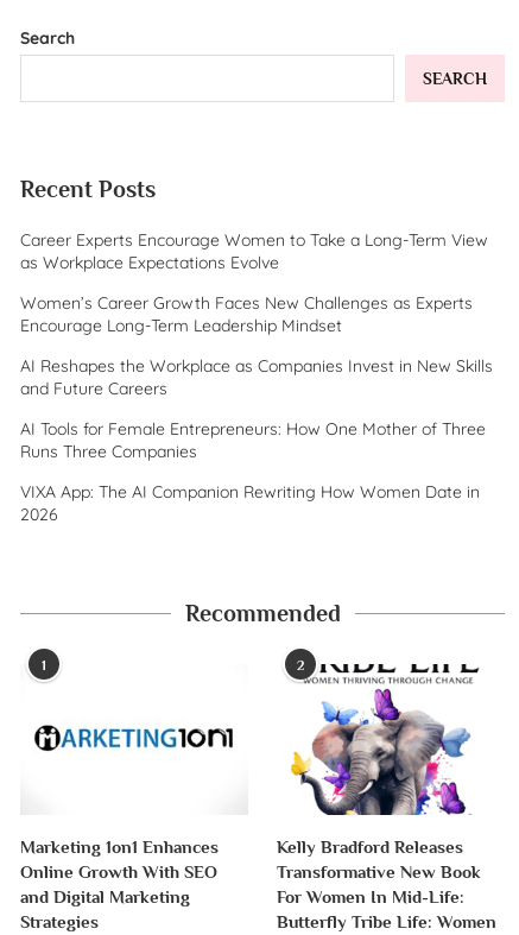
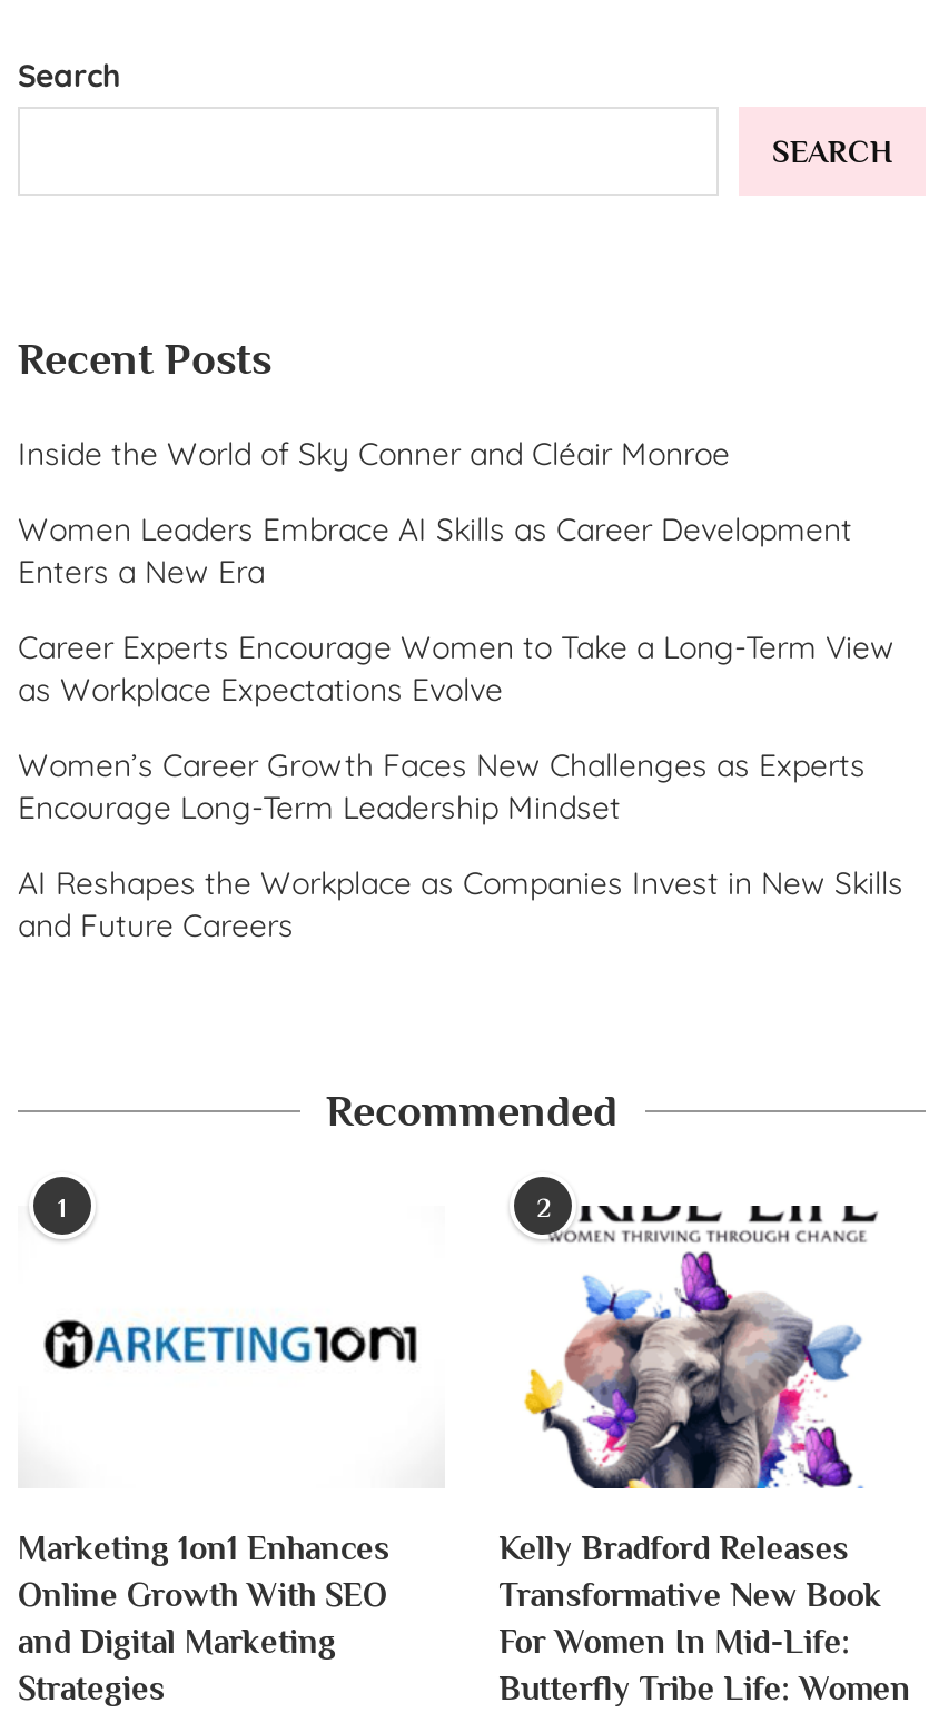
none -> [18,433,852,591] Inside the World of Sky Conner and Cléair Monroe | Women Leaders Embrace AI Skills as Career Development | Enters a New Era
moved [20,229,493,399] -> [18,626,903,945]: Career Experts Encourage Women to Take a Long-Term View | as Workplace Expectations Evolve | Women’s Career Growth Faces New Challenges as Experts | Encourage Long-Term Leadership Mindset | AI Reshapes the Workplace as Companies Invest in New Skills | and Future Careers
[20,418,486,525] AI Tools for Female Entrepreneurs: How One Mother of Three | Runs Three Companies | VIXA App: The AI Companion Rewriting How Women Date in | 2026 -> none

